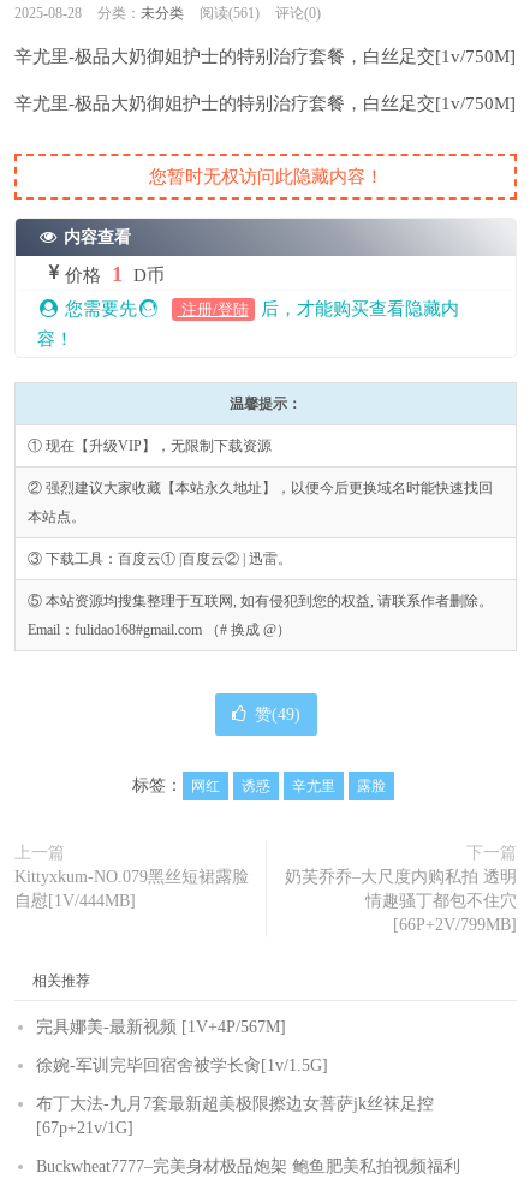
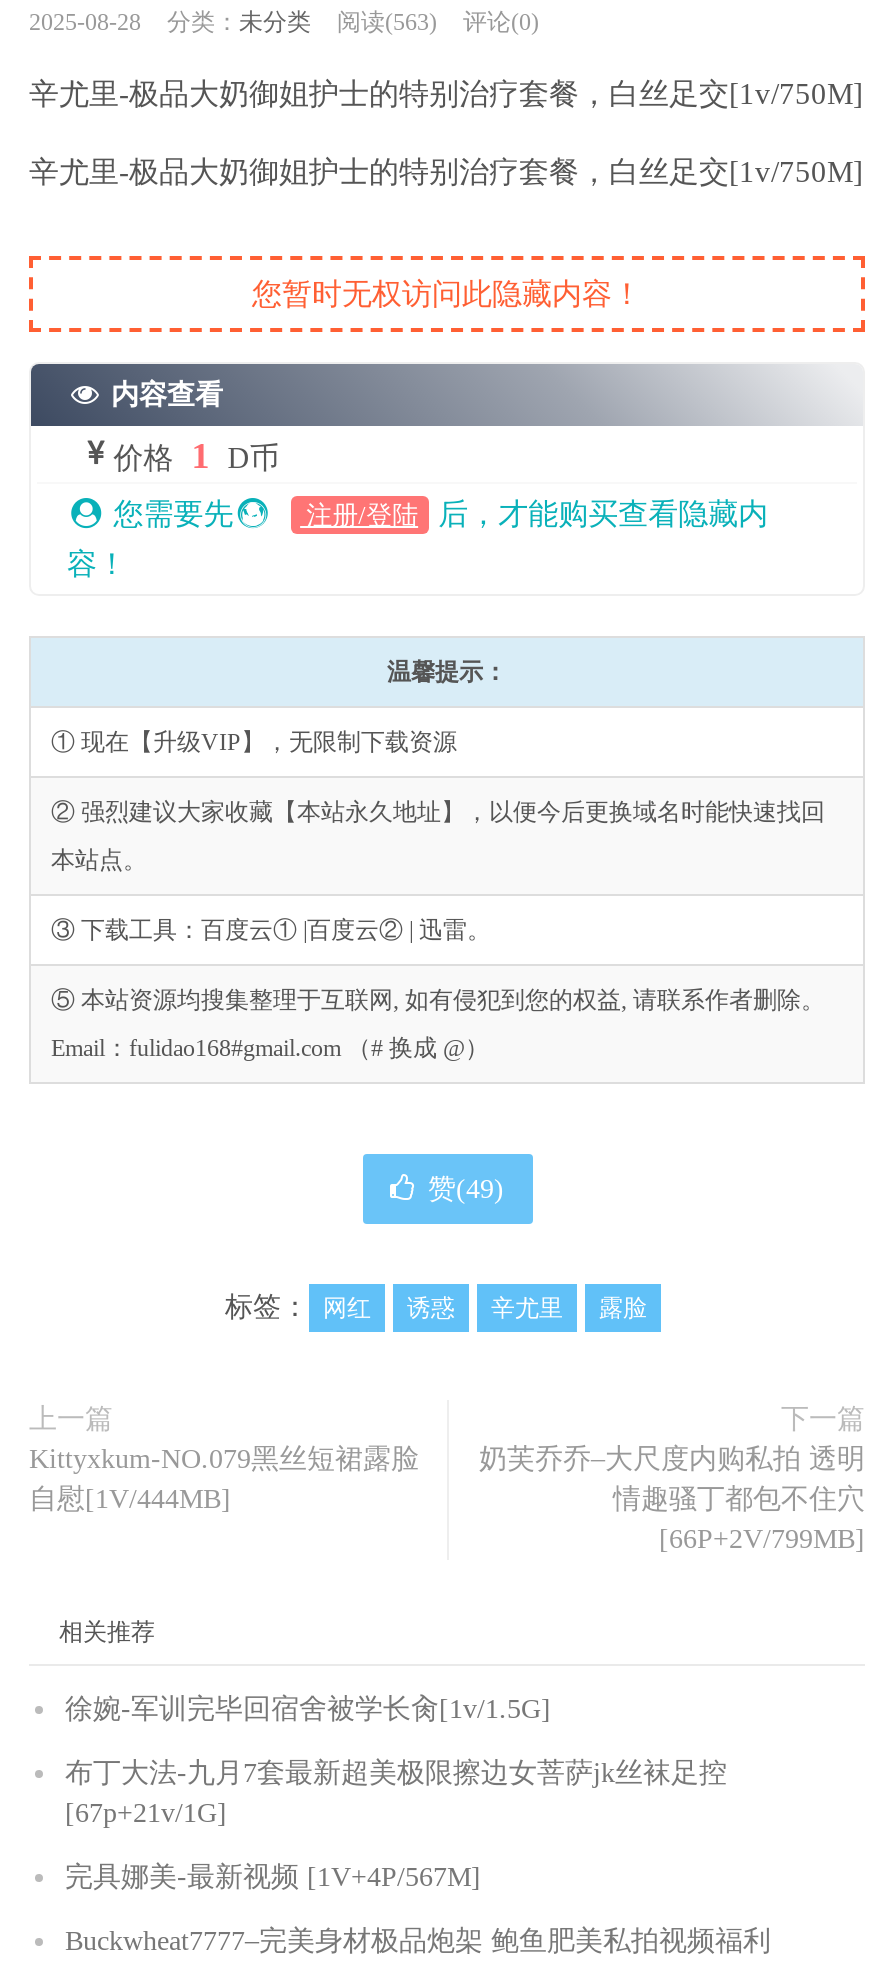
[14,5,321,22] 2025-08-28 分类：未分类 阅读(561) 评论(0) -> [29,8,539,36] 2025-08-28 分类：未分类 阅读(563) 评论(0)
moved [36,1018,286,1036] -> [65,1862,481,1892]: 完具娜美-最新视频 [1V+4P/567M]
moved [36,1056,434,1137] -> [65,1694,727,1828]: 徐婉-军训完毕回宿舍被学长肏[1v/1.5G] | 布丁大法-九月7套最新超美极限擦边女菩萨jk丝袜足控 | [67p+21v/1G]

